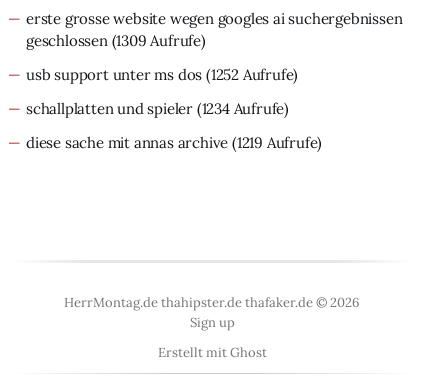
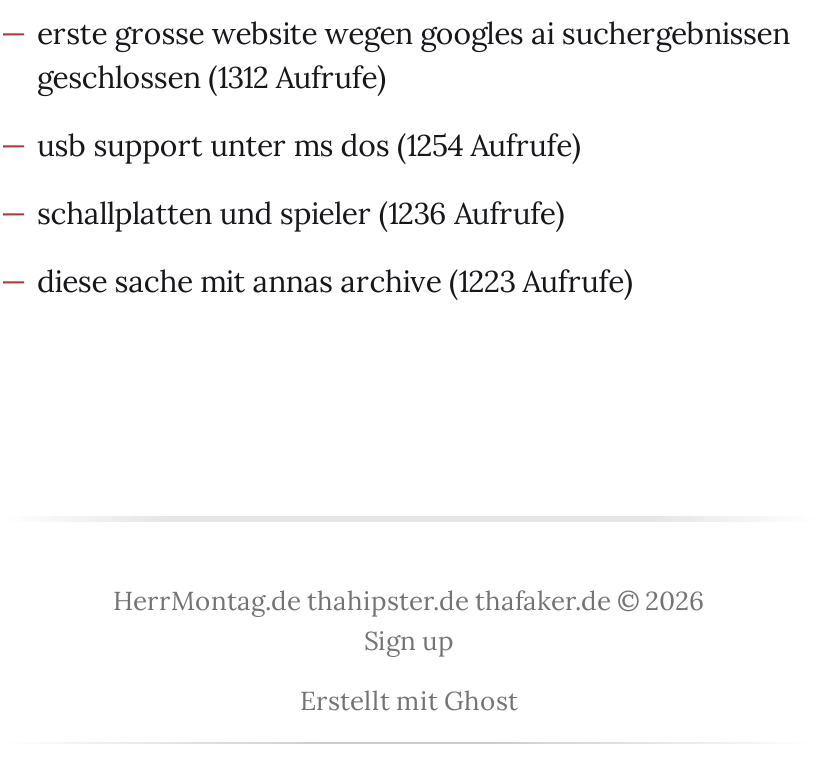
[26,31,206,50] geschlossen (1309 Aufrufe) -> [37,58,387,96] geschlossen (1312 Aufrufe)
[26,65,298,84] usb support unter ms dos (1252 Aufrufe) -> [37,126,581,164] usb support unter ms dos (1254 Aufrufe)
[26,99,289,118] schallplatten und spieler (1234 Aufrufe) -> [37,194,565,232] schallplatten und spieler (1236 Aufrufe)
[26,133,322,152] diese sache mit annas archive (1219 Aufrufe) -> [37,262,633,300] diese sache mit annas archive (1223 Aufrufe)

